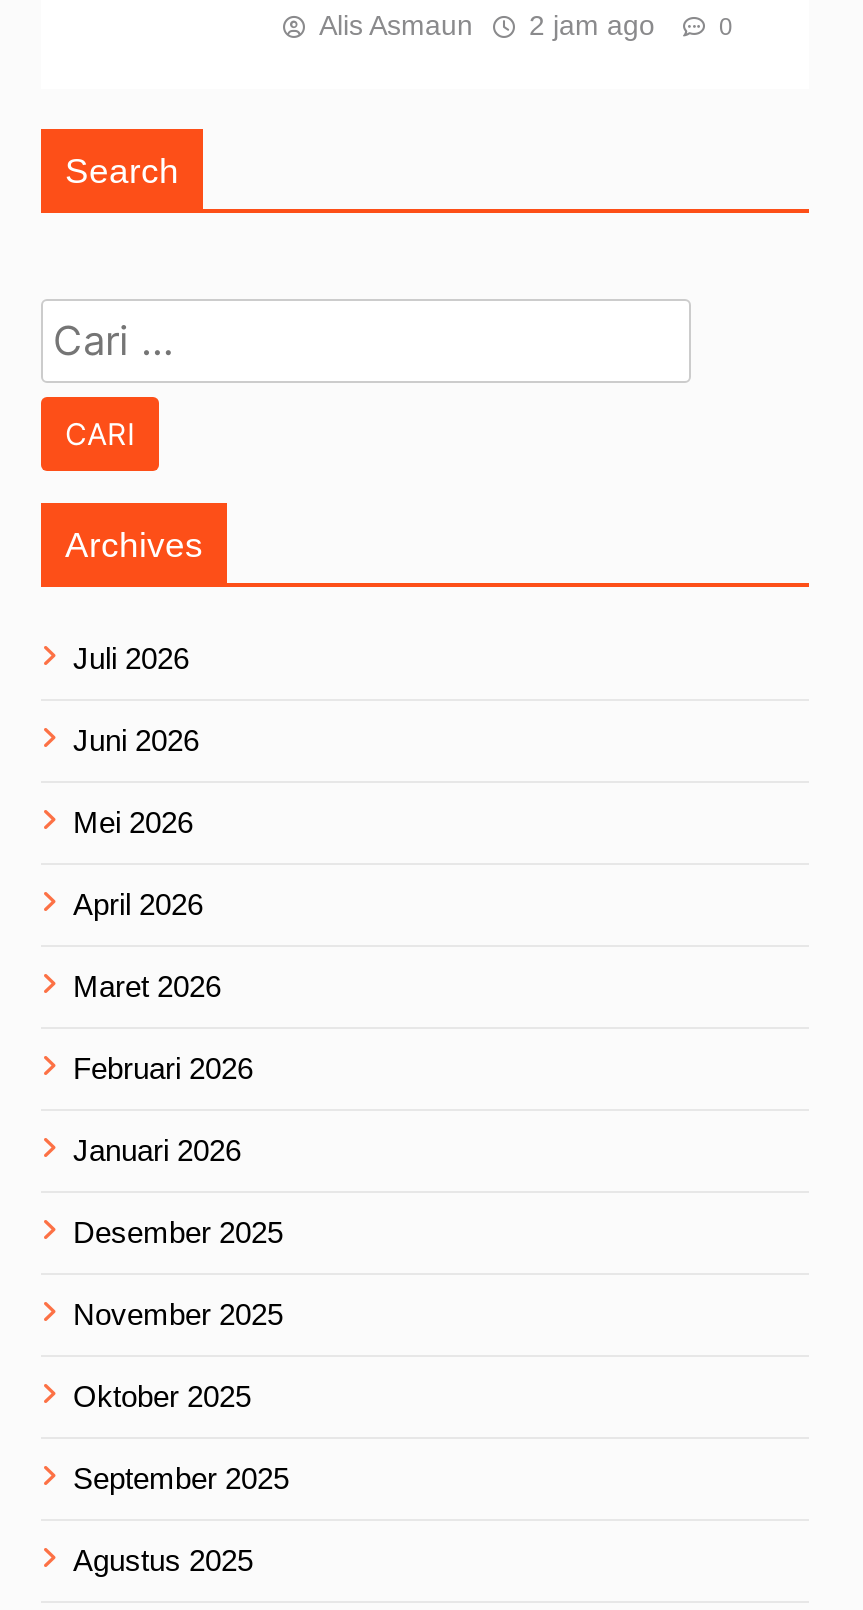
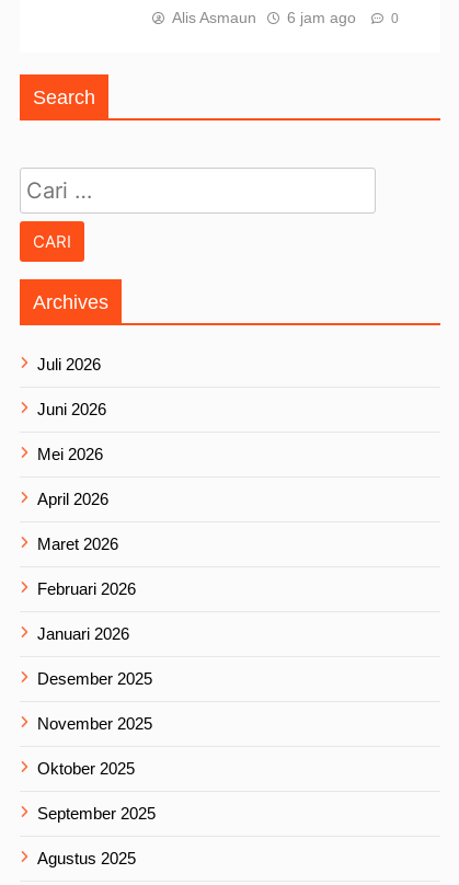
[319,10,655,42] Alis Asmaun 2 jam ago -> [172,9,356,27] Alis Asmaun 6 jam ago

